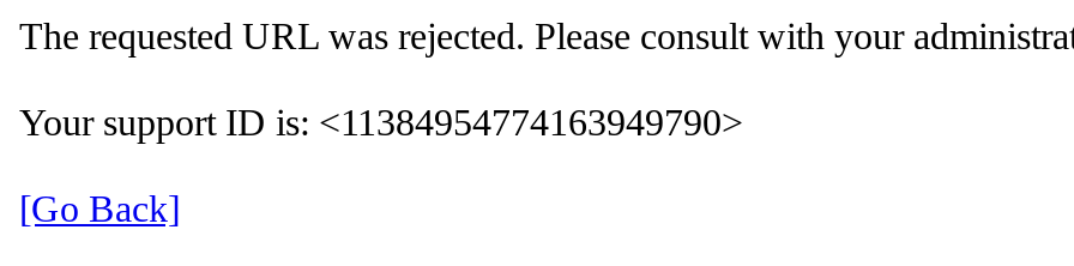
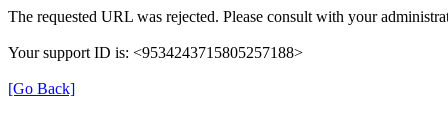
[19,102,743,143] Your support ID is: <11384954774163949790> -> [8,44,303,61] Your support ID is: <9534243715805257188>

